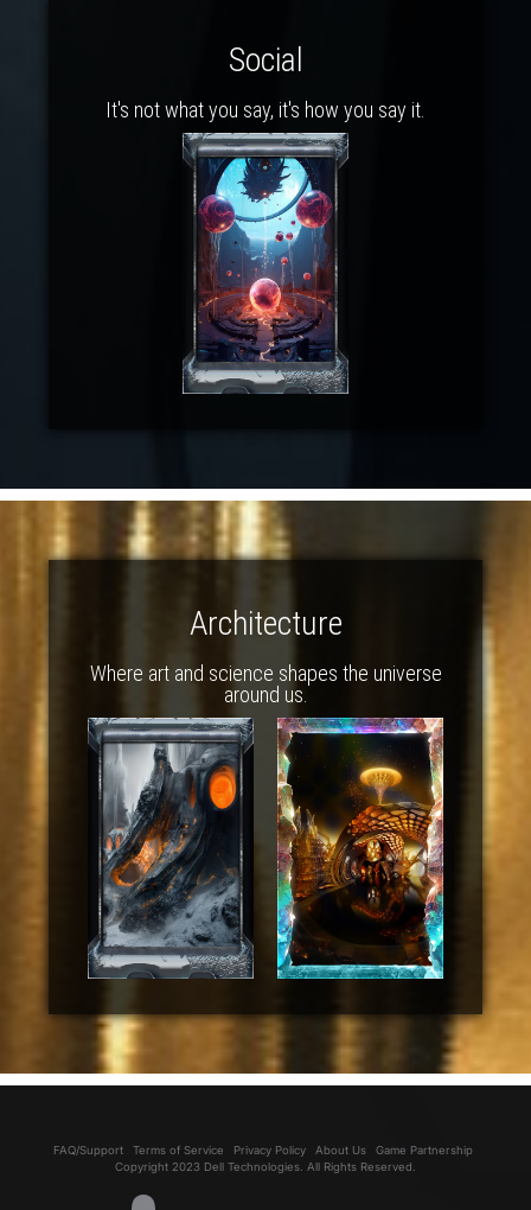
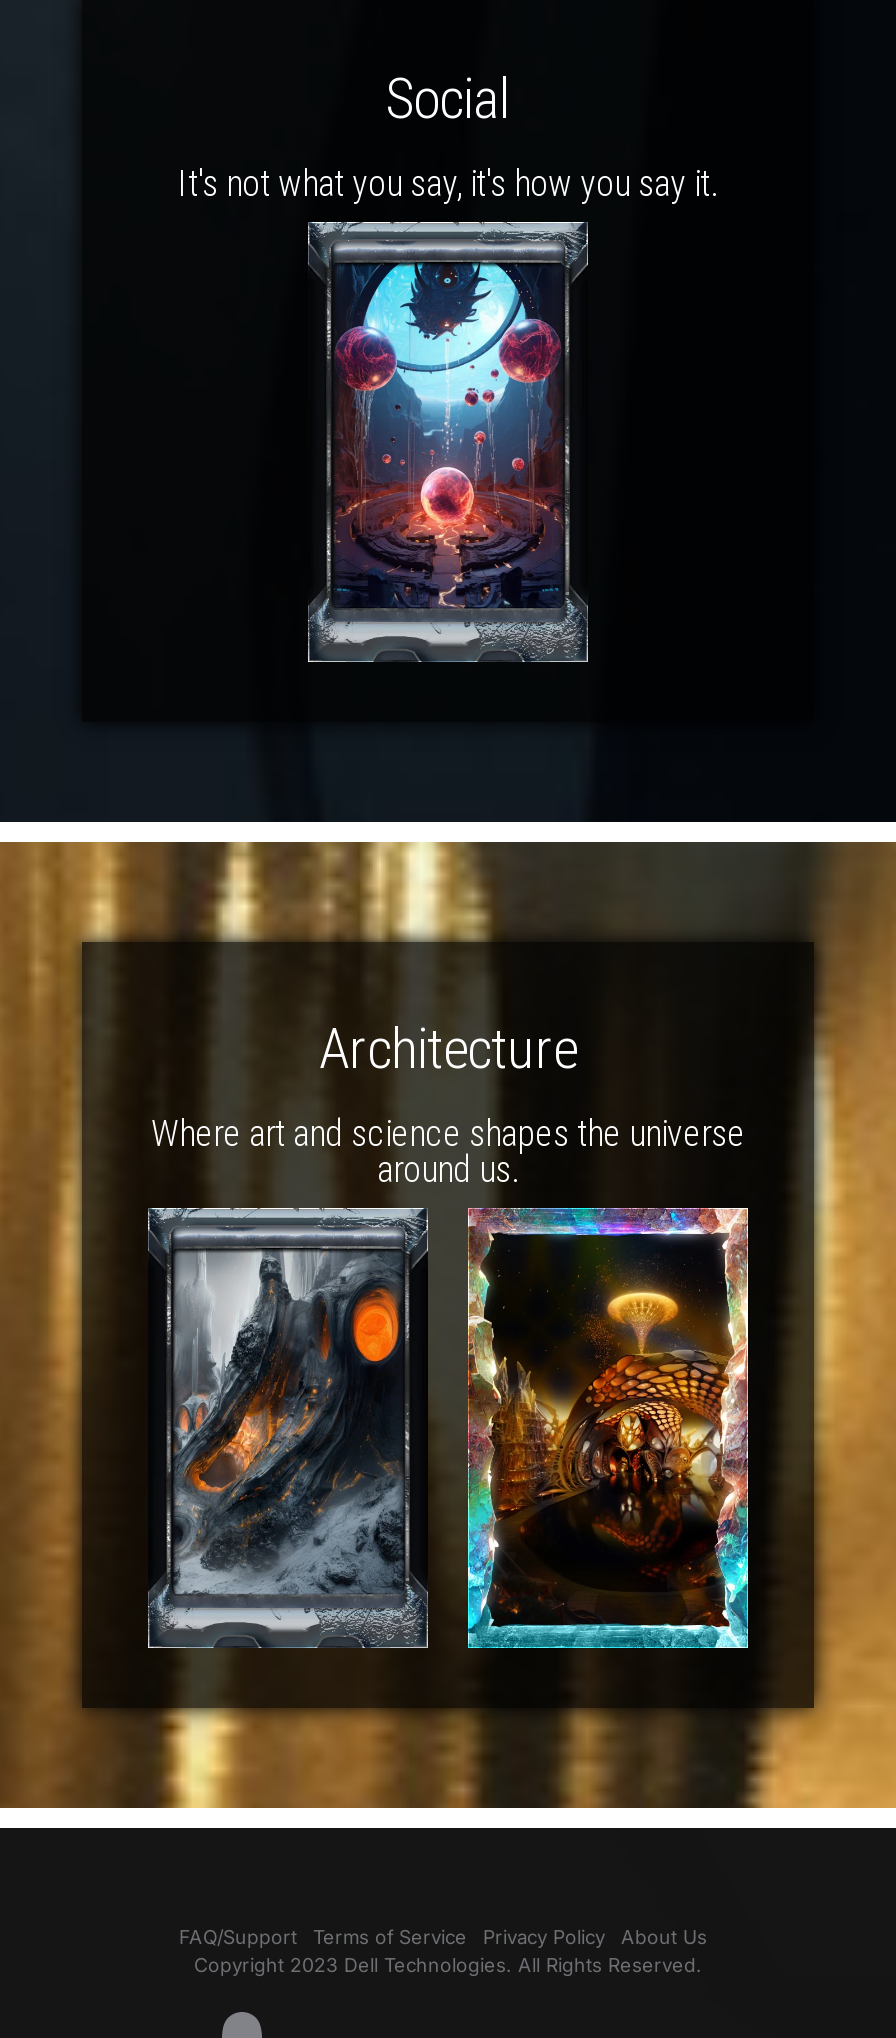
[375,1144,472,1157] Game Partnership -> none

